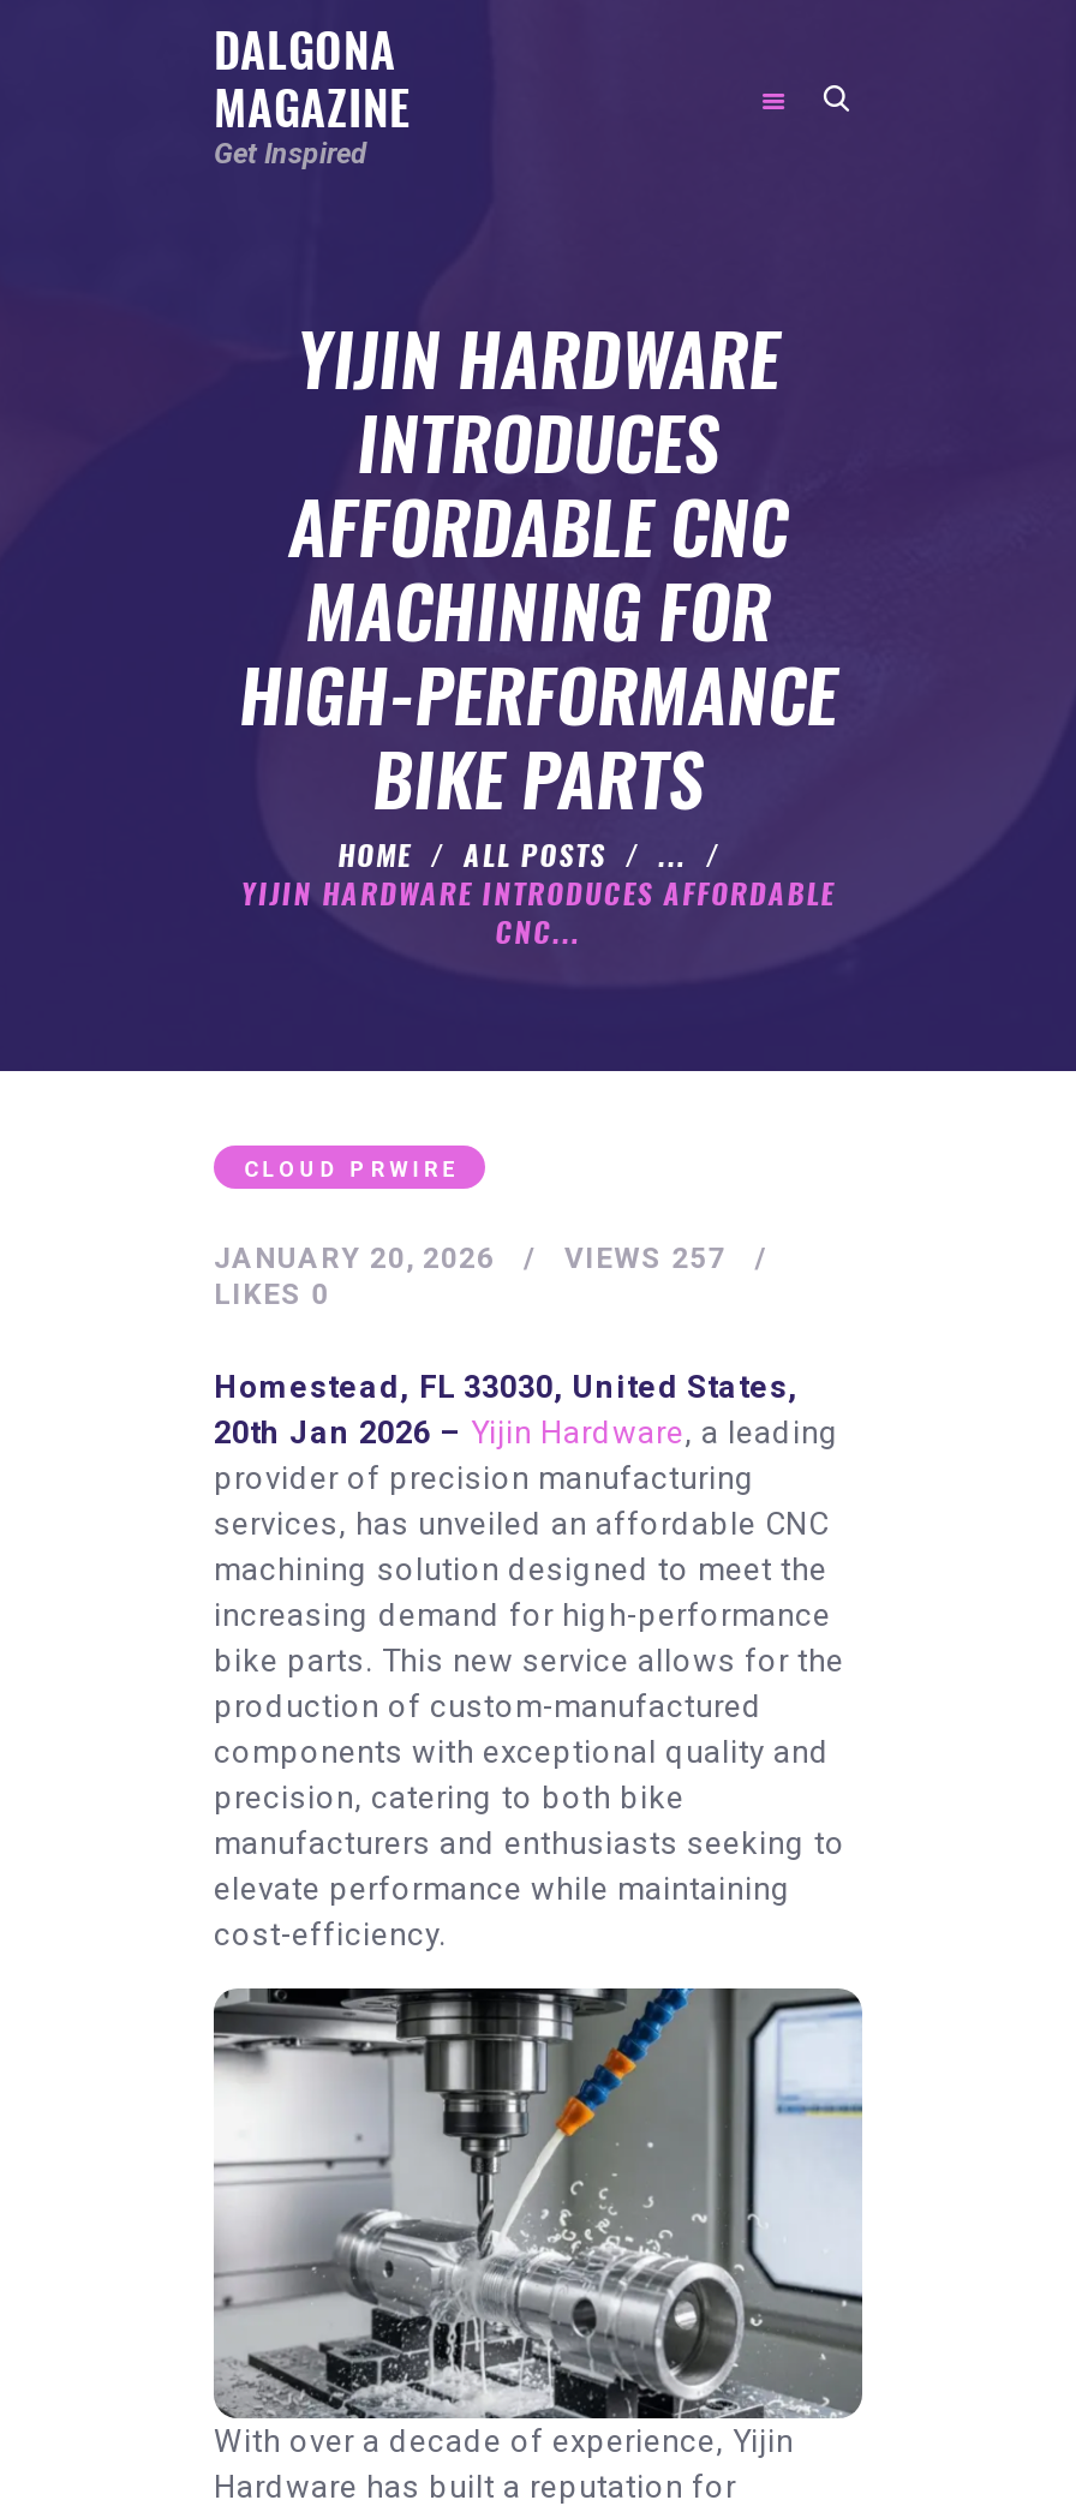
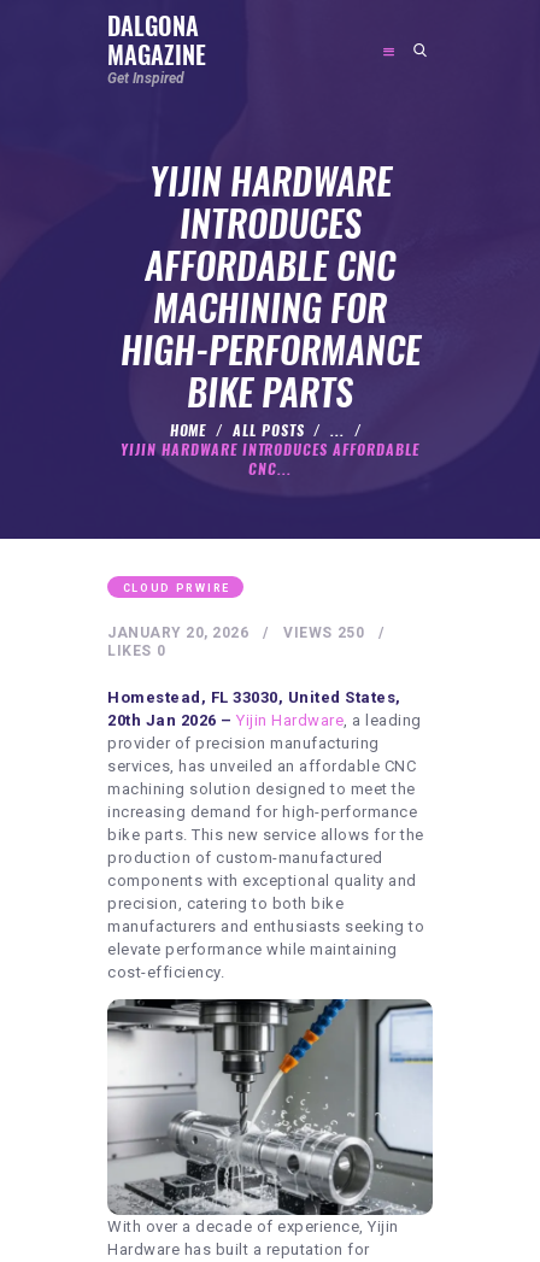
[564,1241,726,1274] VIEWS 257 -> [283,624,364,641] VIEWS 250

